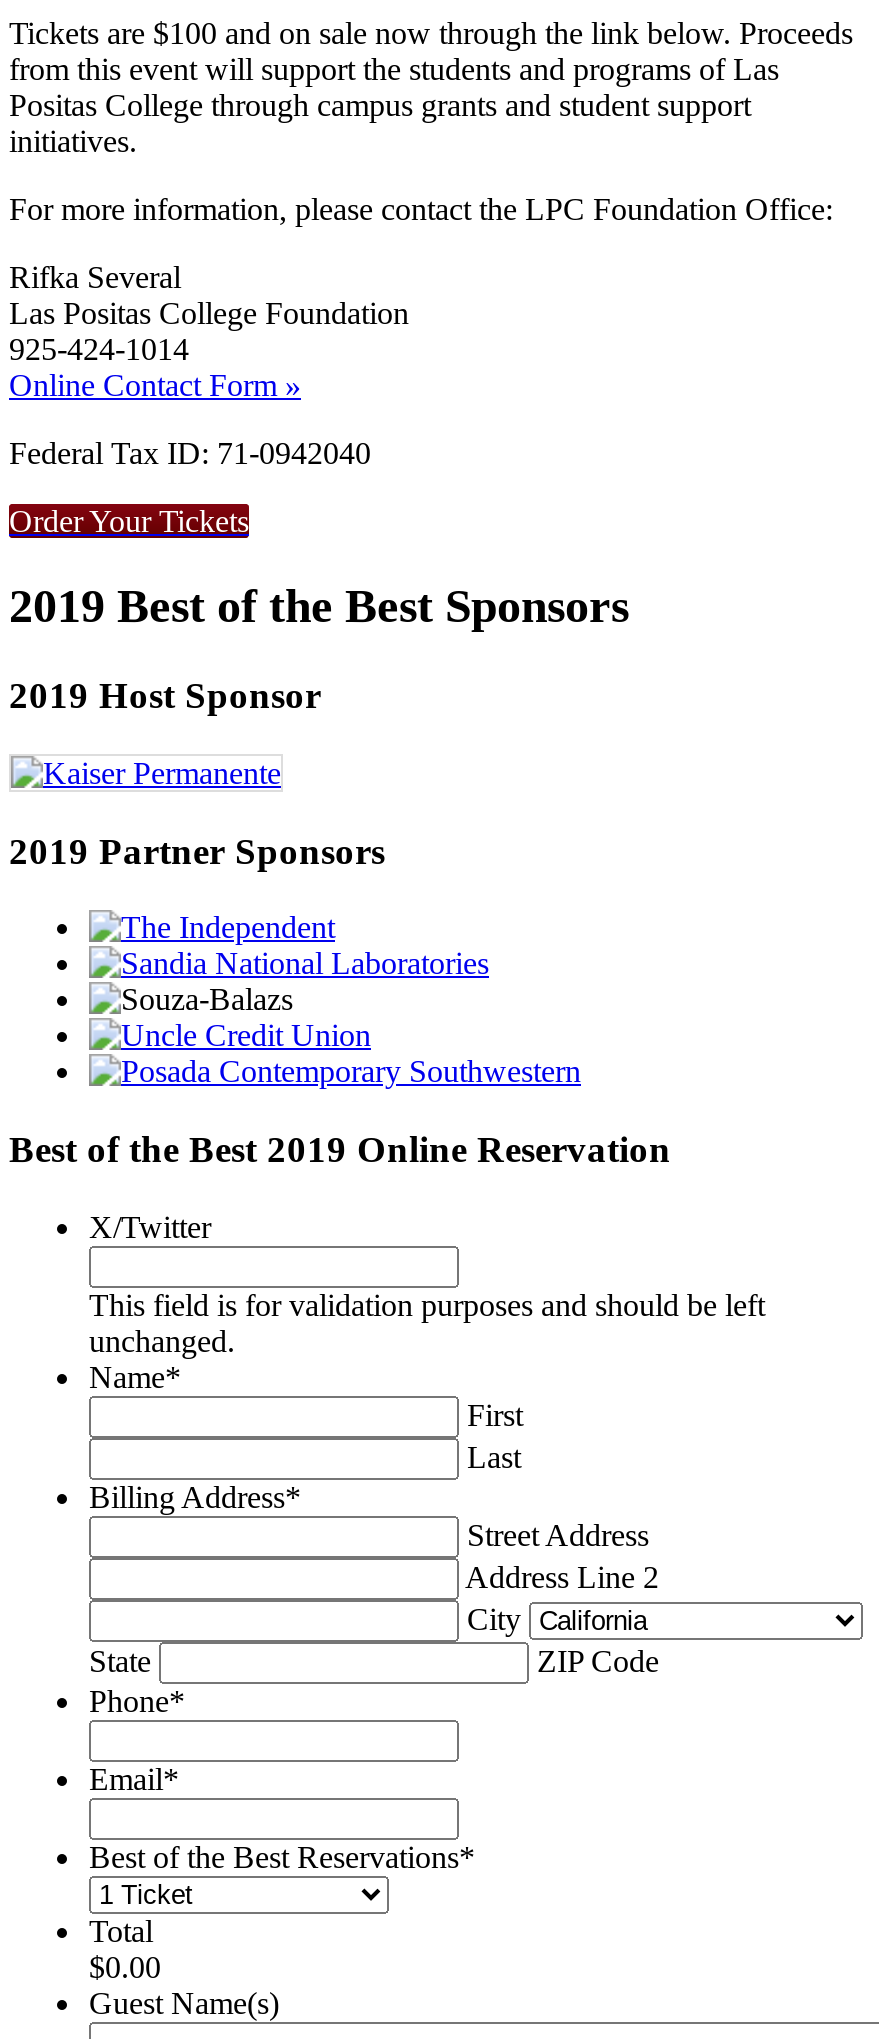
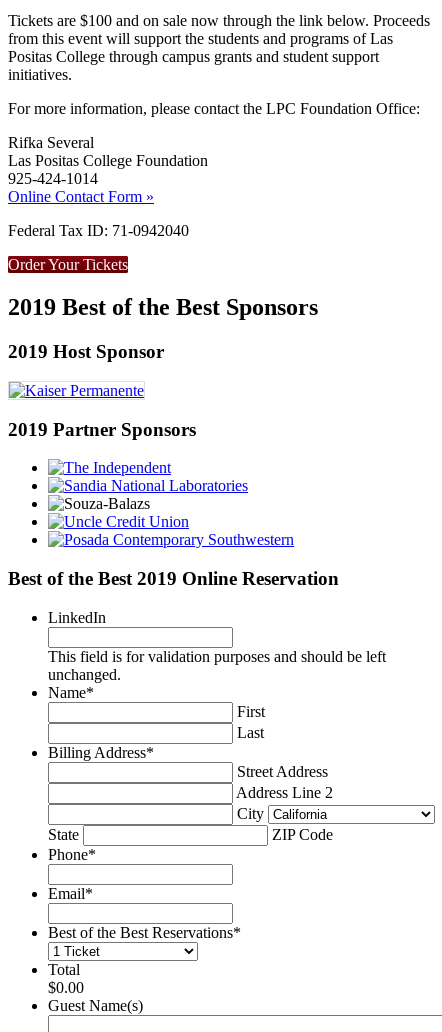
[89,1210,211,1244] X/Twitter -> [48,609,106,626] LinkedIn

